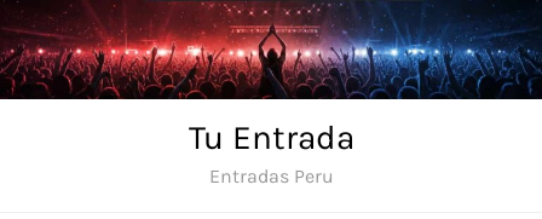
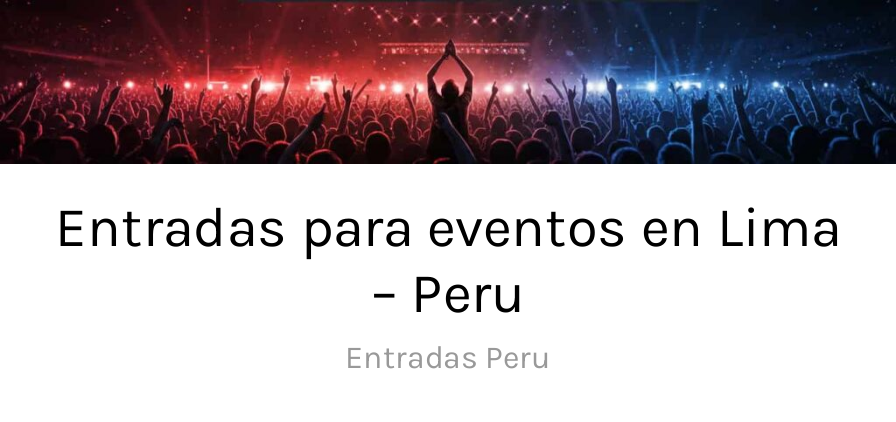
[188,118,354,158] Tu Entrada -> [55,194,841,326] Entradas para eventos en Lima | – Peru

